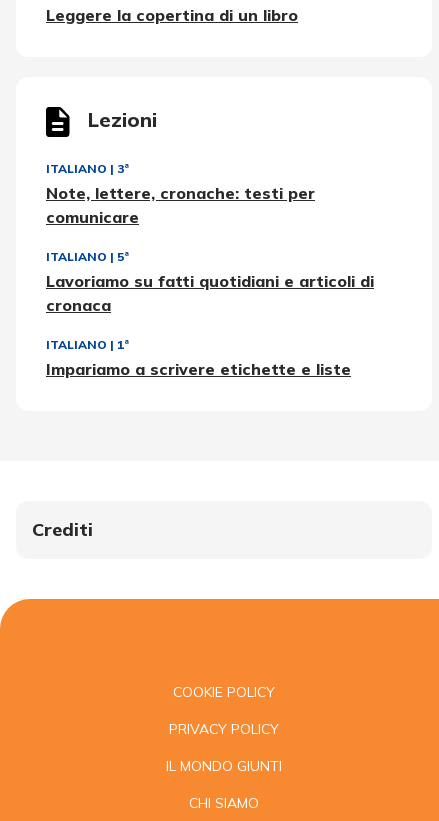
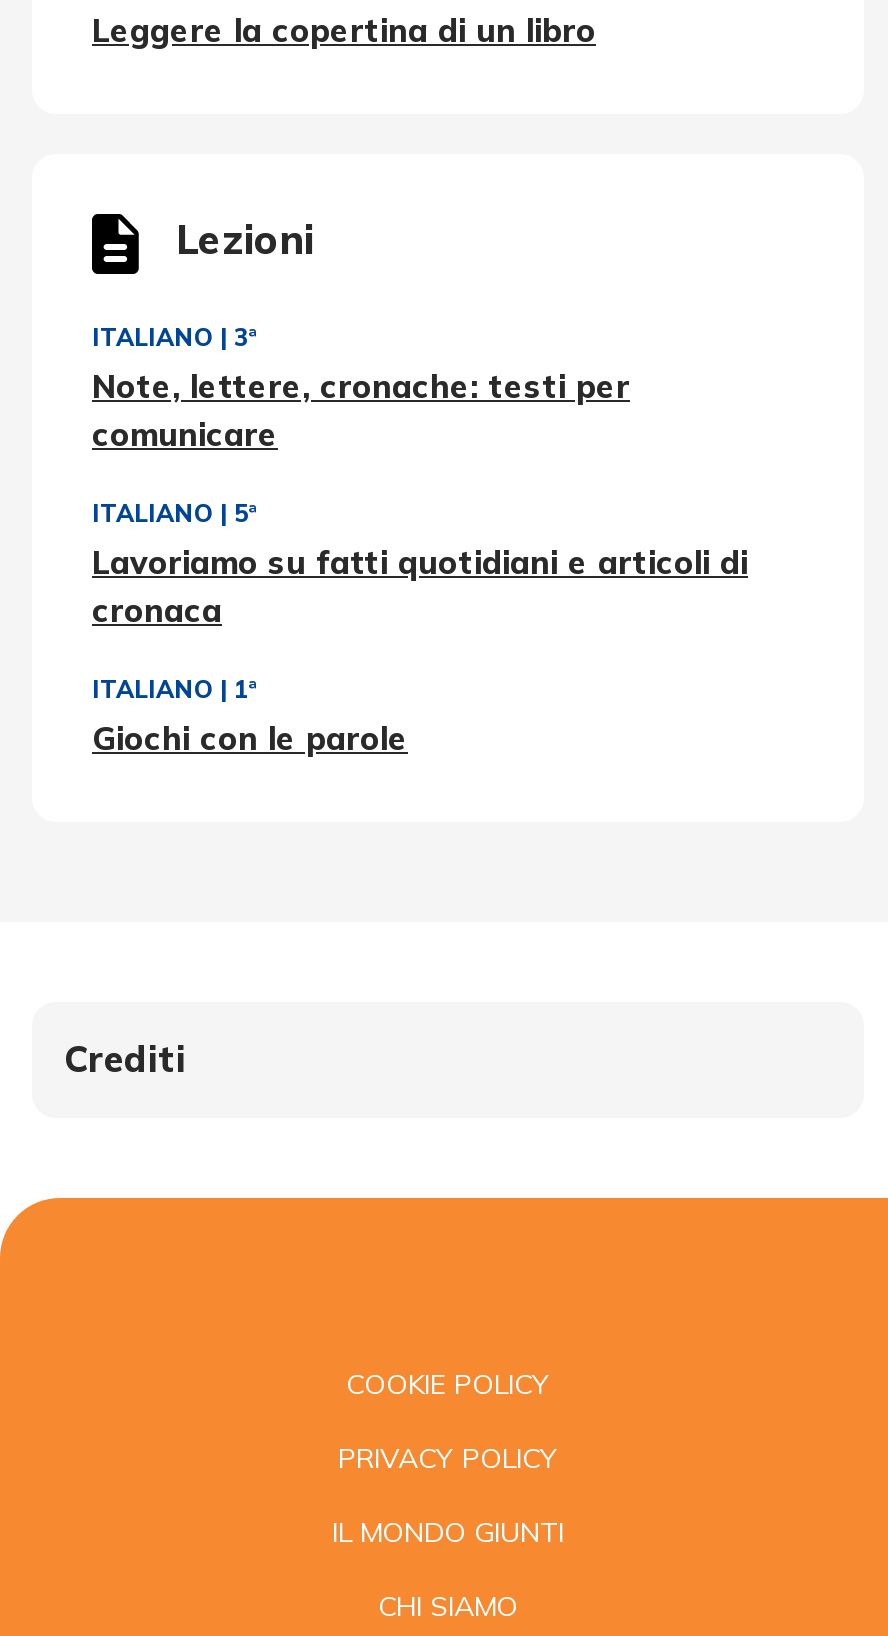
[46,359,351,379] Impariamo a scrivere etichette e liste -> [92,718,408,758] Giochi con le parole

